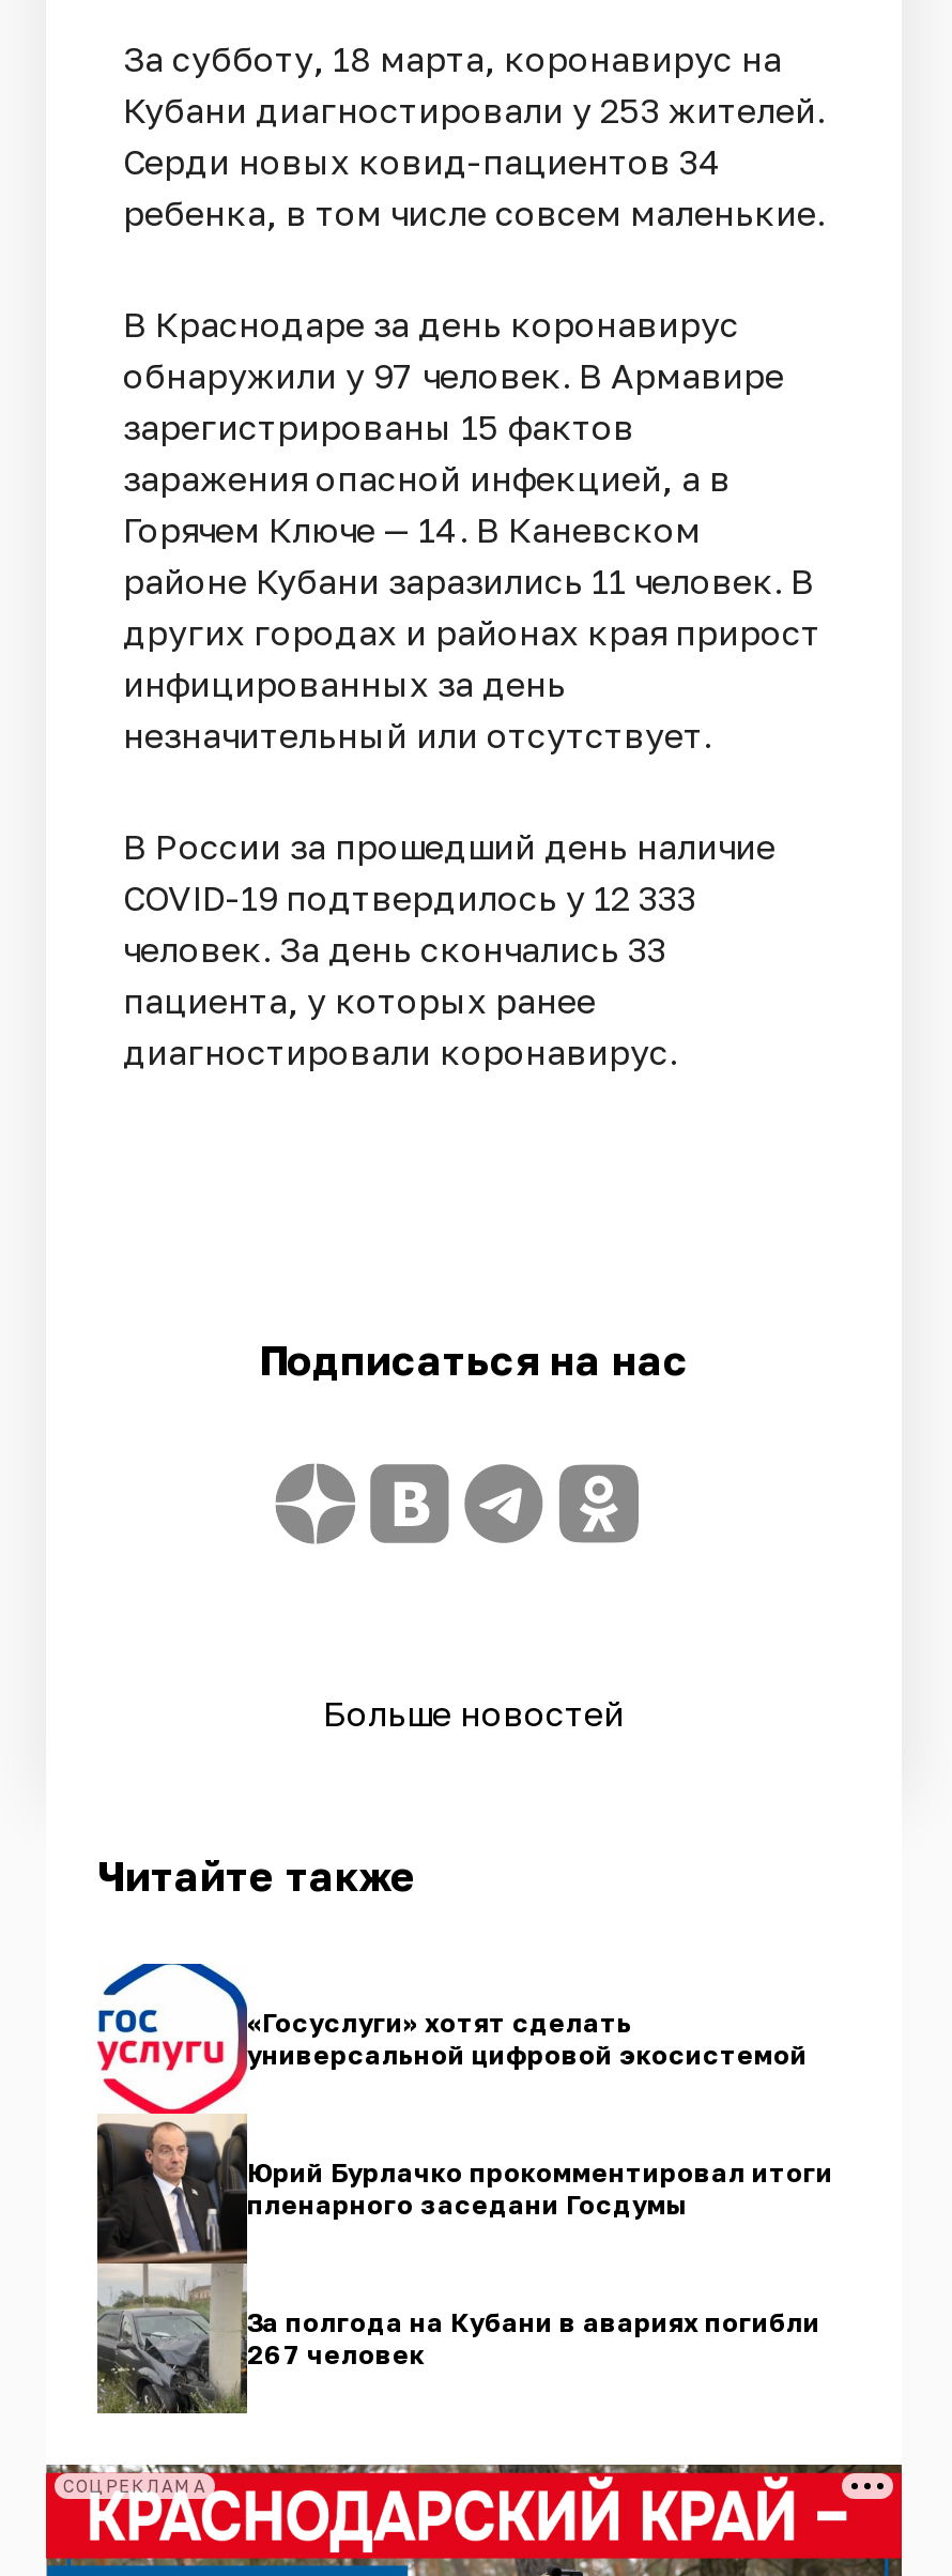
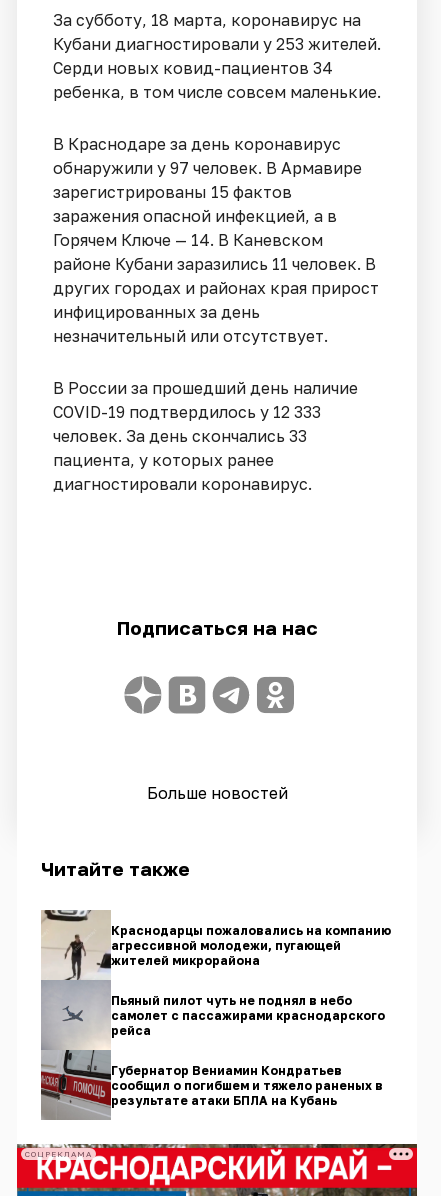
[97,1962,808,2413] [image] | «Госуслуги» хотят сделать | универсальной цифровой экосистемой -> [40,909,391,1120] [image] | Краснодарцы пожаловались на компанию | агрессивной молодежи, пугающей | жителей микрорайона
[247,2157,833,2221] Юрий Бурлачко прокомментировал итоги | пленарного заседани Госдумы -> [111,993,385,1038] Пьяный пилот чуть не поднял в небо | самолет с пассажирами краснодарского | рейса
[247,2307,820,2371] За полгода на Кубани в авариях погибли | 267 человек -> [111,1063,383,1108] Губернатор Вениамин Кондратьев | сообщил о погибшем и тяжело раненых в | результате атаки БПЛА на Кубань

